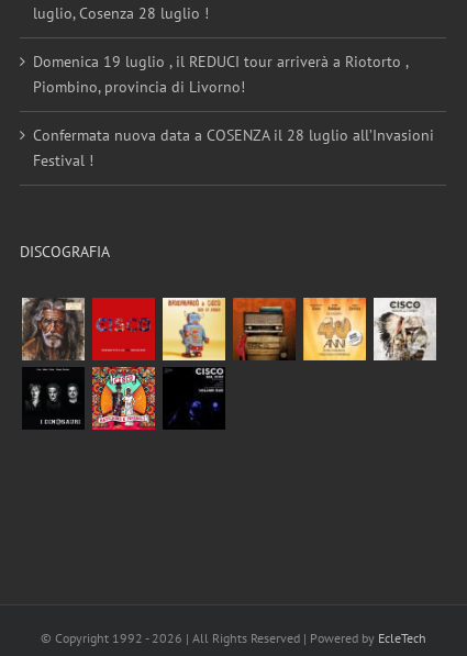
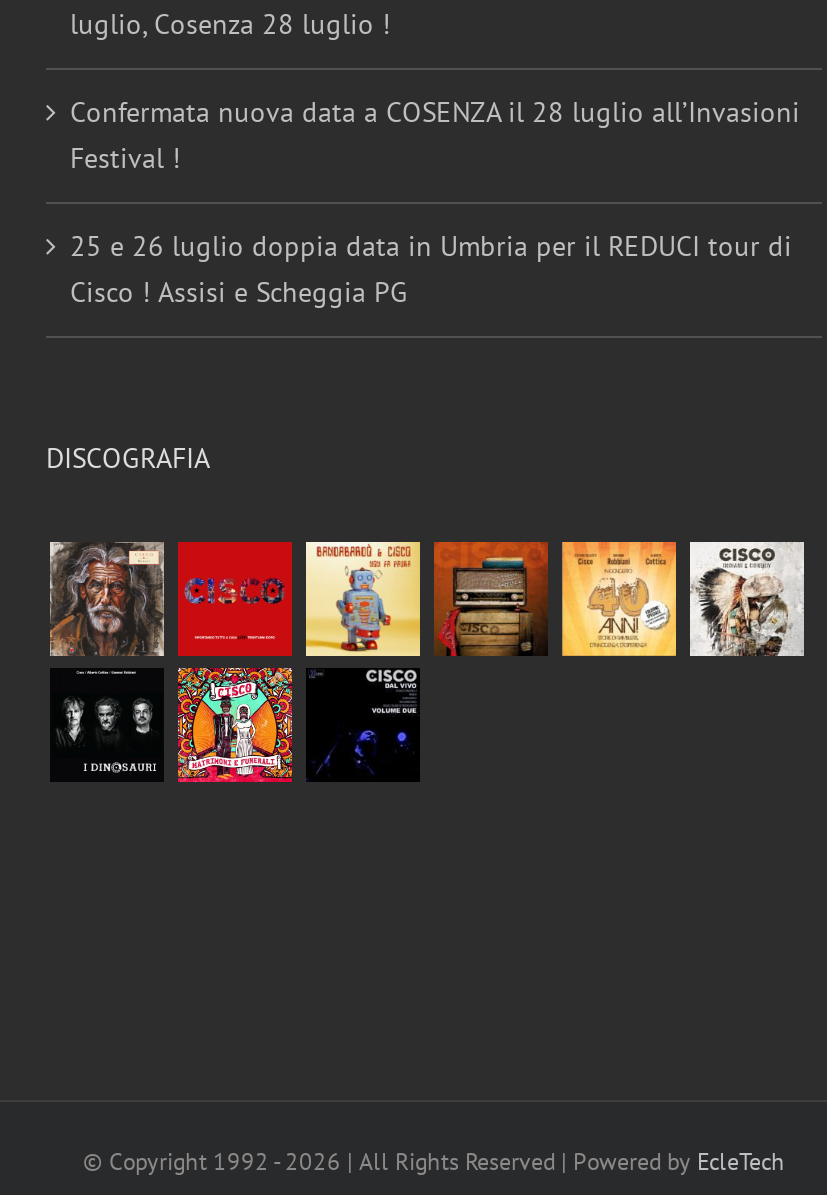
[33,52,408,97] Domenica 19 luglio , il REDUCI tour arriverà a Riotorto , | Piombino, provincia di Livorno! -> none
moved [33,125,434,170] -> [70,94,800,176]: Confermata nuova data a COSENZA il 28 luglio all’Invasioni | Festival !
none -> [70,228,792,310] 25 e 26 luglio doppia data in Umbria per il REDUCI tour di | Cisco ! Assisi e Scheggia PG

